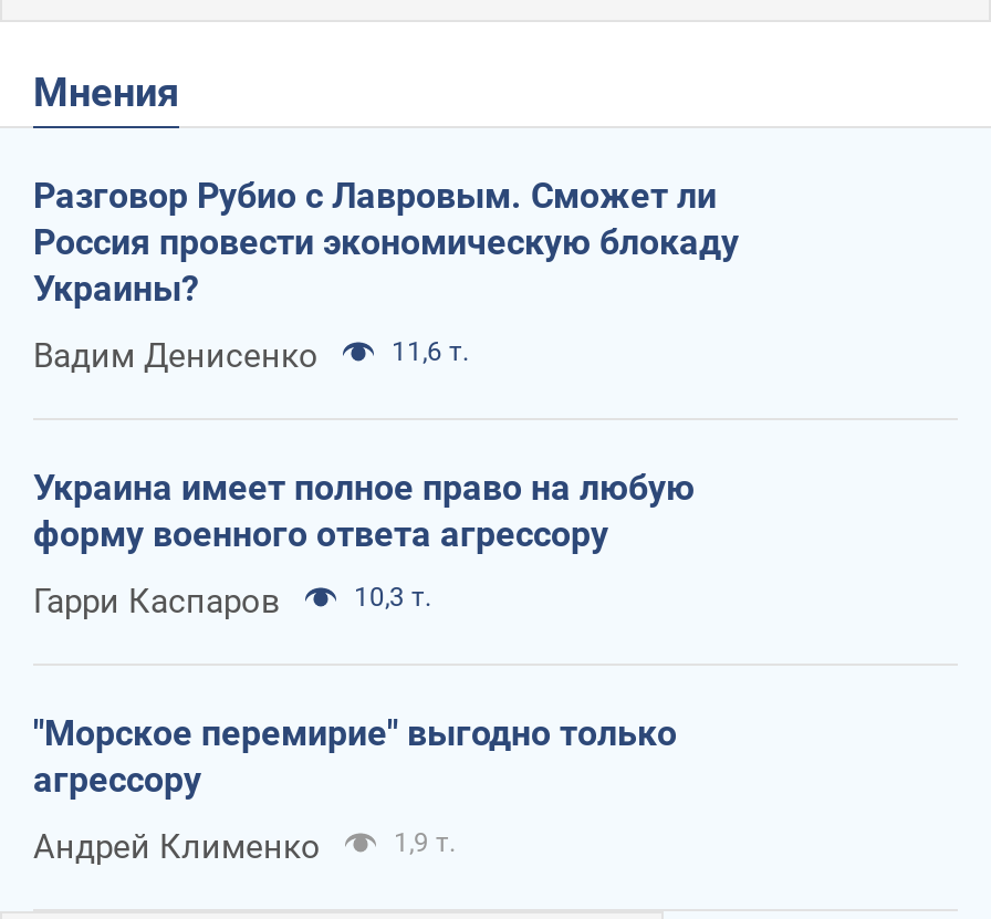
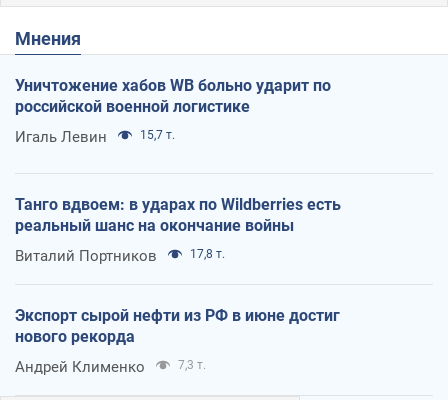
[33,174,739,309] Разговор Рубио с Лавровым. Сможет ли | Россия провести экономическую блокаду | Украины? -> [15,76,331,116] Уничтожение хабов WB больно ударит по | российской военной логистике
[33,336,469,375] Вадим Денисенко | 11,6 т. -> [15,128,175,146] Игаль Левин | 15,7 т.
[33,466,695,554] Украина имеет полное право на любую | форму военного ответа агрессору -> [15,195,341,235] Танго вдвоем: в ударах по Wildberries есть | реальный шанс на окончание войны
[33,581,431,621] Гарри Каспаров | 10,3 т. -> [15,247,225,265] Виталий Портников | 17,8 т.
[33,712,677,800] "Морское перемирие" выгодно только | агрессору -> [15,306,340,346] Экспорт сырой нефти из РФ в июне достиг | нового рекорда
[394,827,456,858] 1,9 т. -> [178,358,206,372] 7,3 т.

